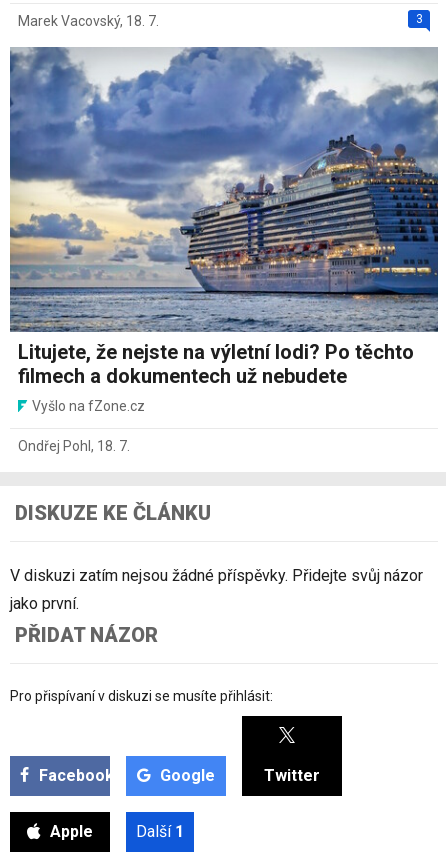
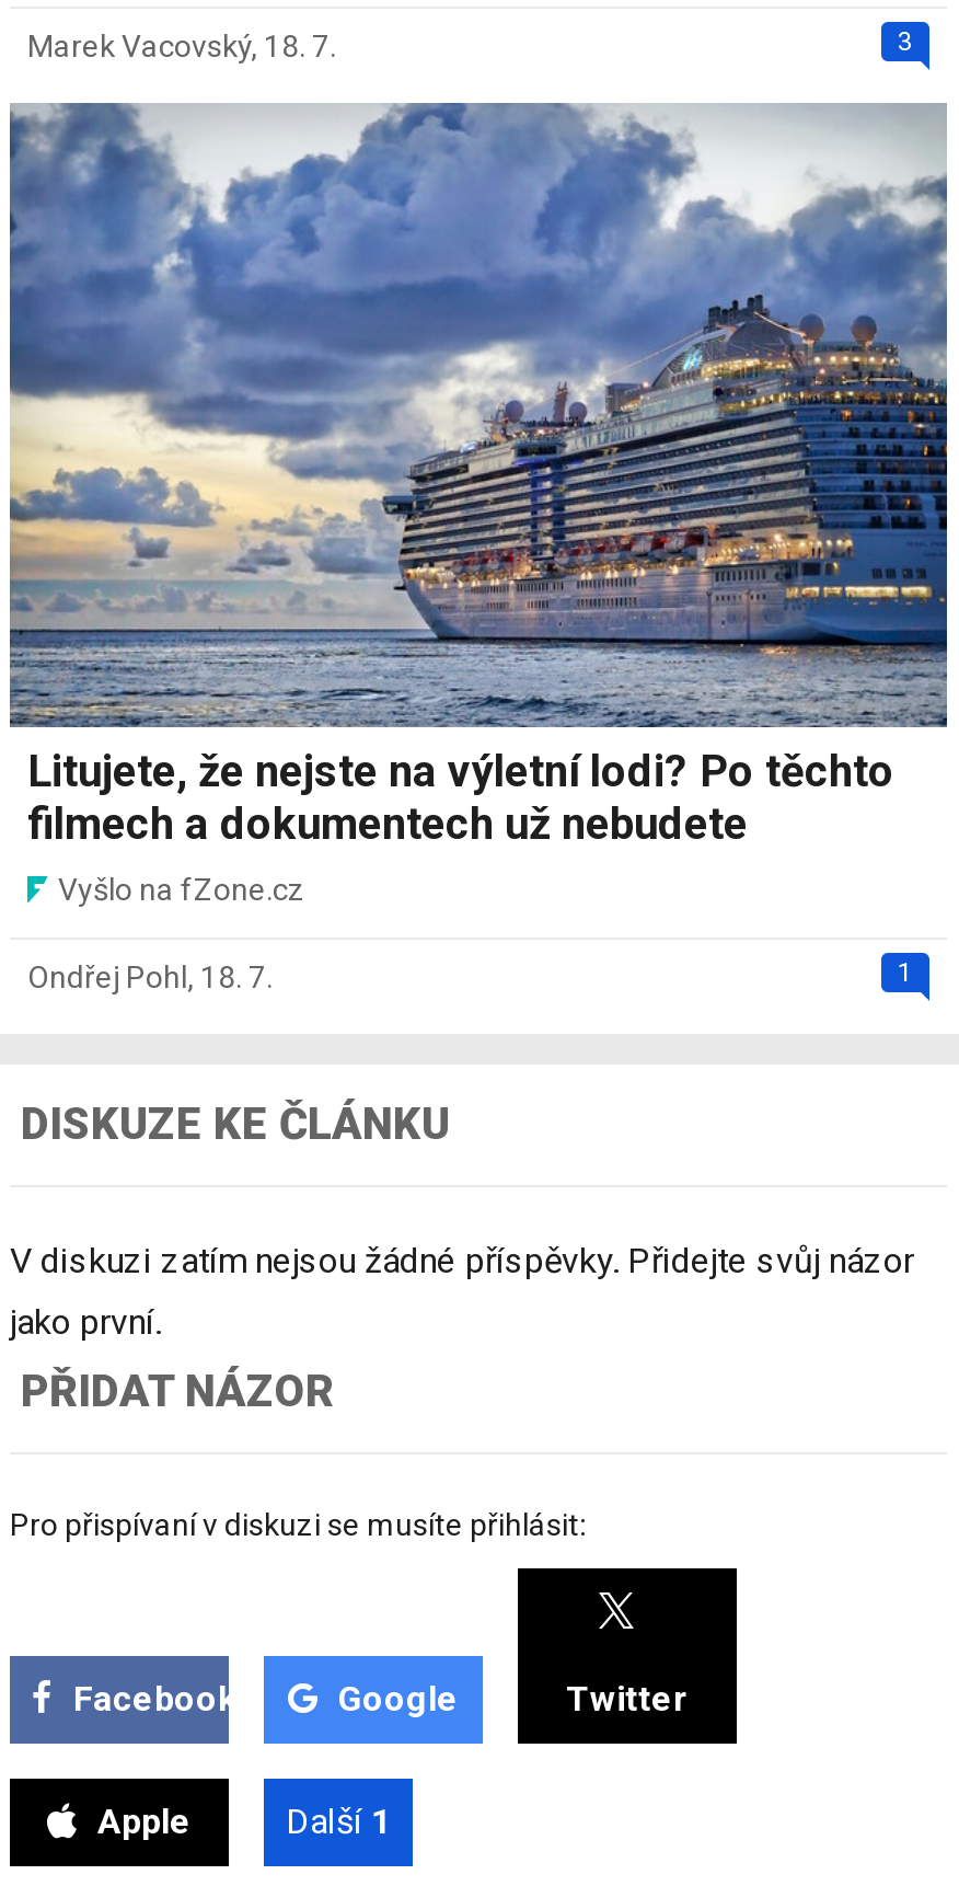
none -> [898,958,913,989] 1

